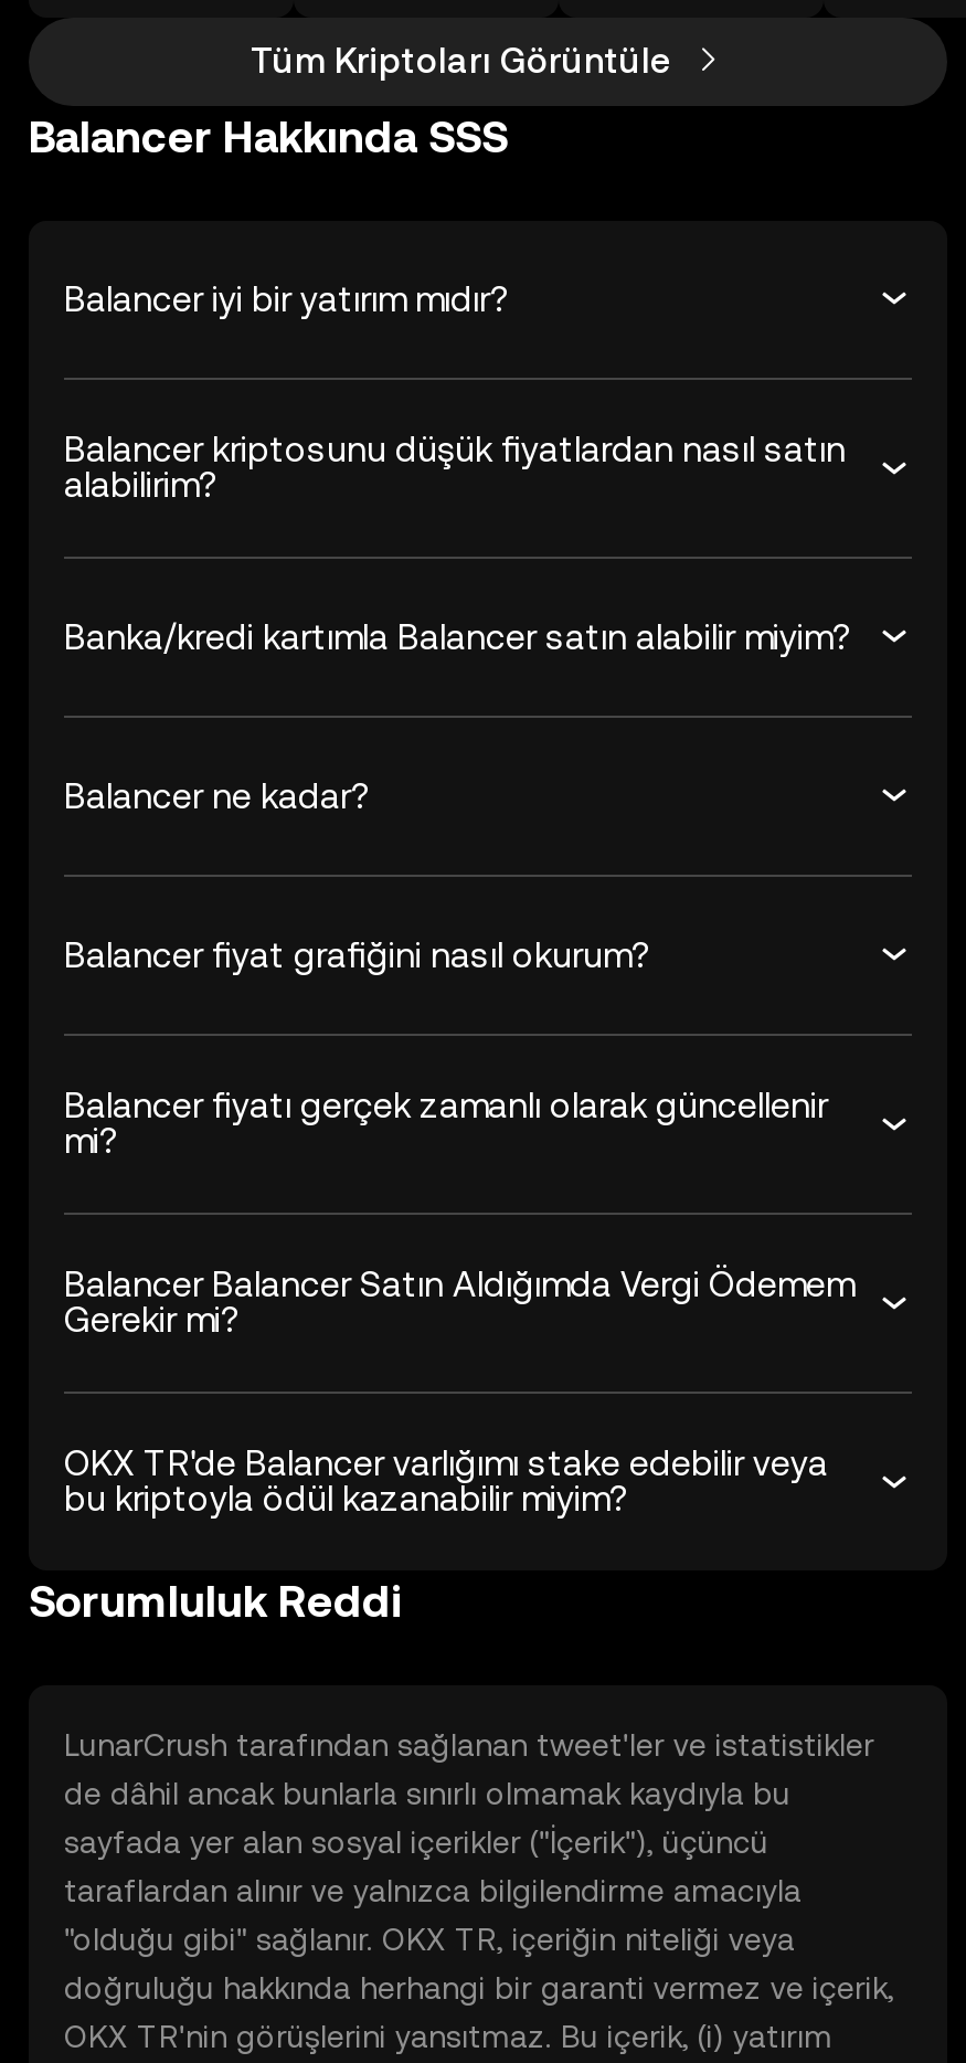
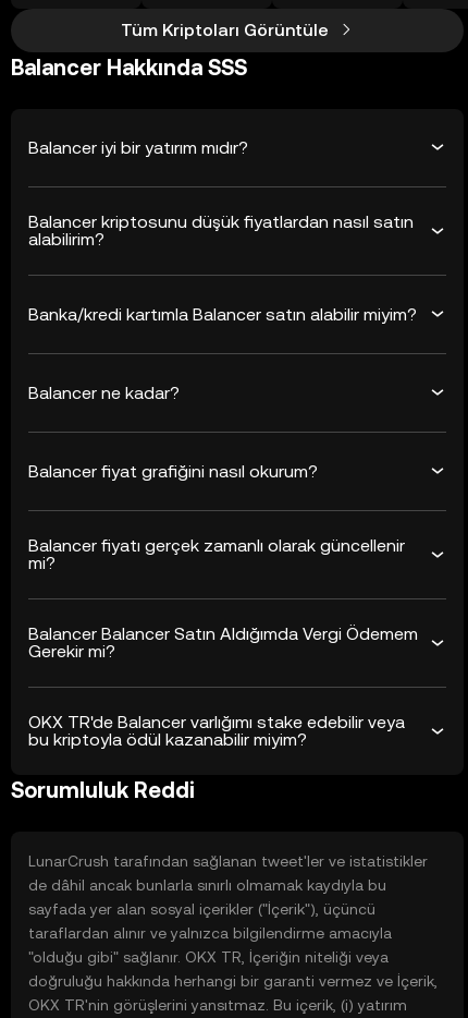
[64,1922,795,1957] "olduğu gibi" sağlanır. OKX TR, içeriğin niteliği veya -> [28,948,389,966] "olduğu gibi" sağlanır. OKX TR, İçeriğin niteliği veya
[64,1970,894,2006] doğruluğu hakkında herhangi bir garanti vermez ve içerik, -> [28,972,438,990] doğruluğu hakkında herhangi bir garanti vermez ve İçerik,

